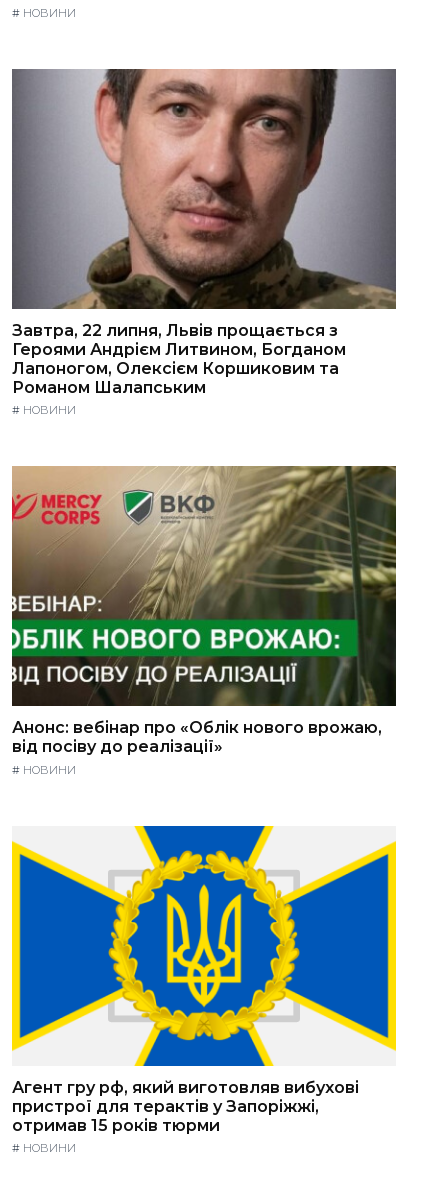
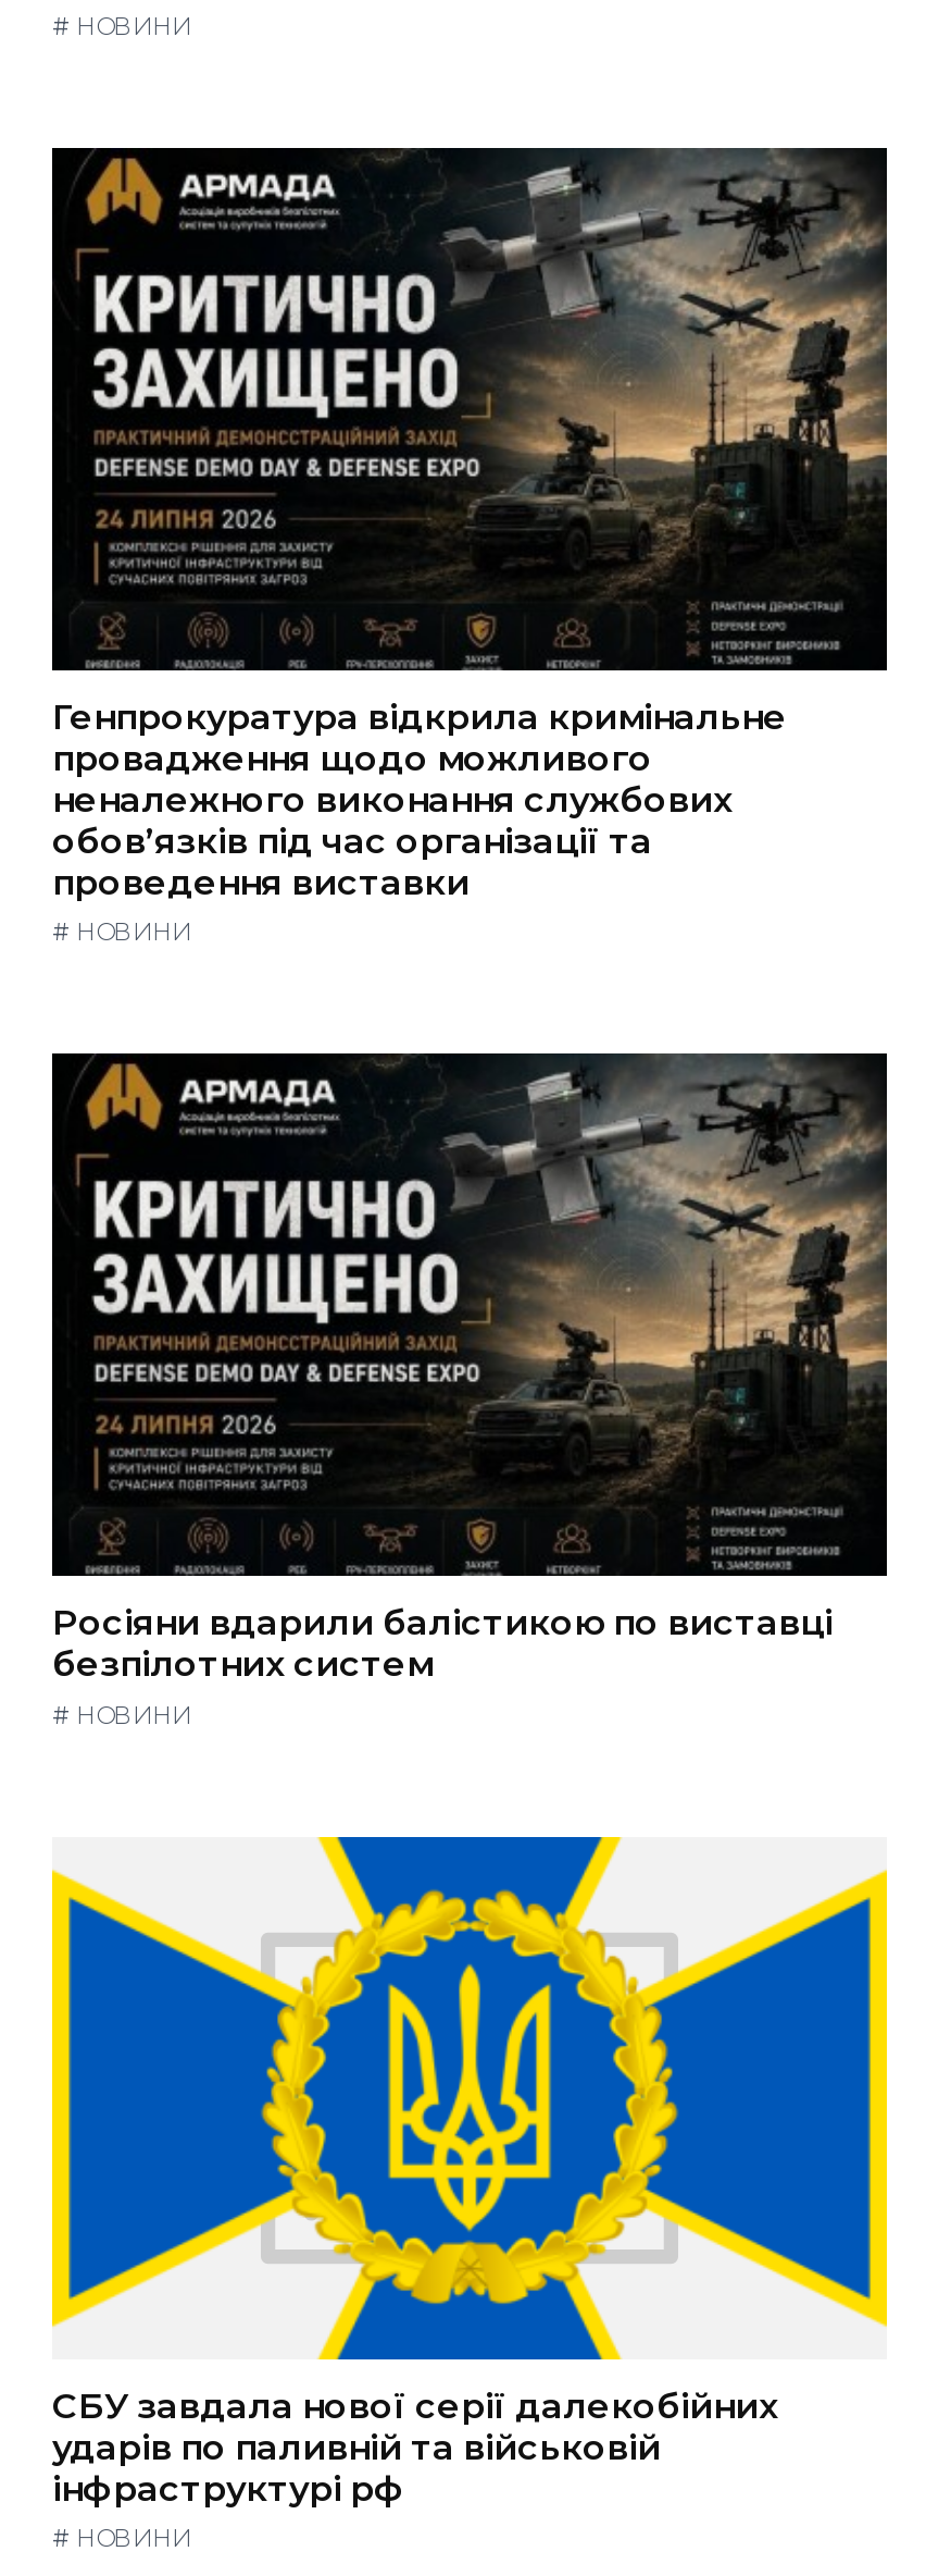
[11,68,397,396] [image] | Завтра, 22 липня, Львів прощається з | Героями Андрієм Литвином, Богданом | Лапоногом, Олексієм Коршиковим та | Романом Шалапським -> [50,146,887,902] [image] | Генпрокуратура відкрила кримінальне | провадження щодо можливого | неналежного виконання службових | обов’язків під час організації та | проведення виставки
[11,465,397,756] [image] | Анонс: вебінар про «Облік нового врожаю, | від посіву до реалізації» -> [50,1051,889,1685] [image] | Росіяни вдарили балістикою по виставці | безпілотних систем
[12,1078,359,1135] Агент гру рф, який виготовляв вибухові | пристрої для терактів у Запоріжжі, | отримав 15 років тюрми -> [52,2385,778,2509] СБУ завдала нової серії далекобійних | ударів по паливній та військовій | інфраструктурі рф

